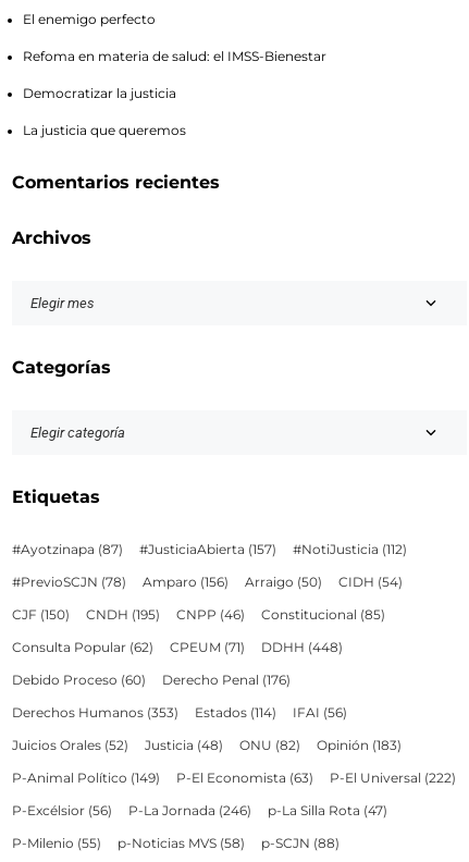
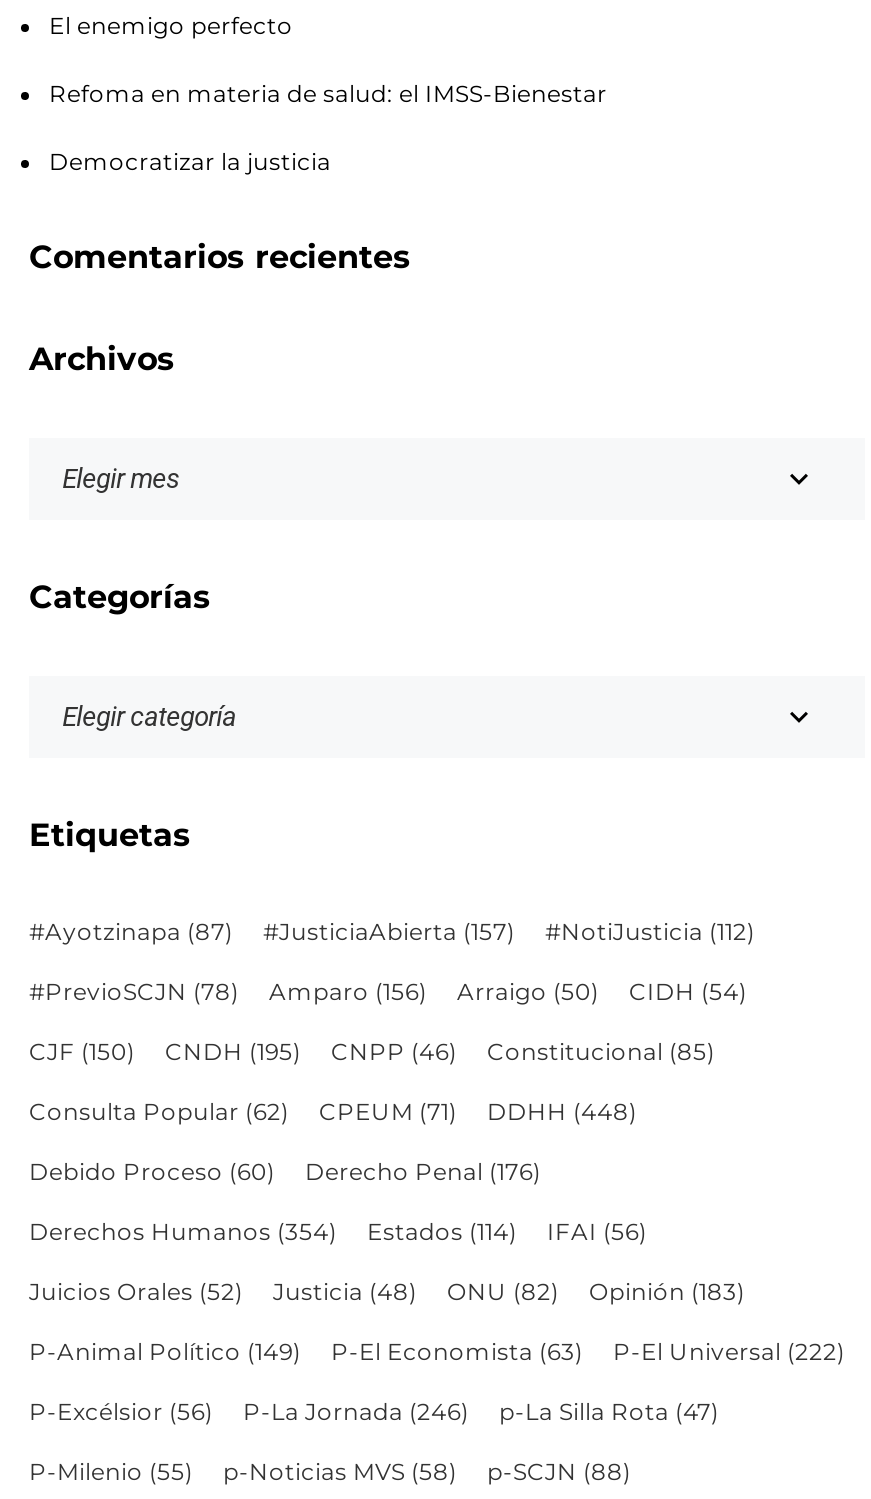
[23,123,186,138] La justicia que queremos -> none
[12,706,178,721] Derechos Humanos (353) -> [29,1219,337,1247] Derechos Humanos (354)

